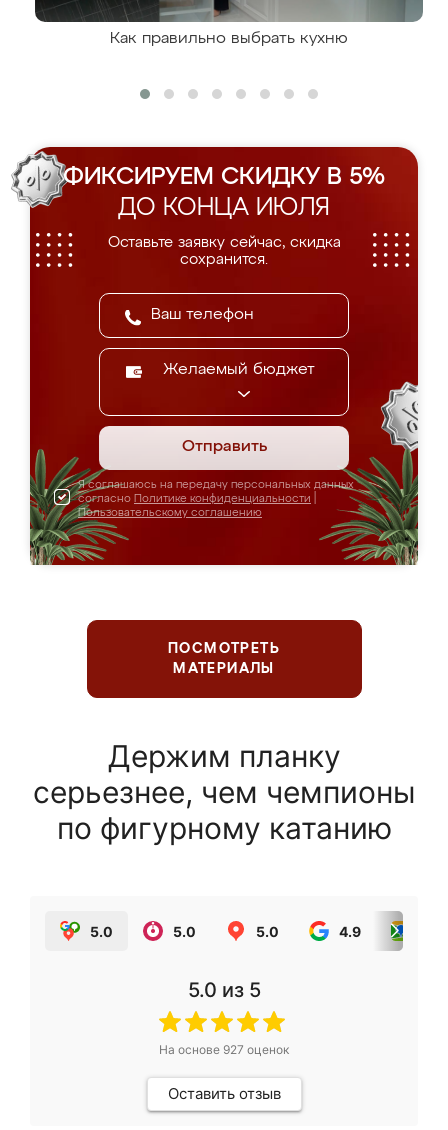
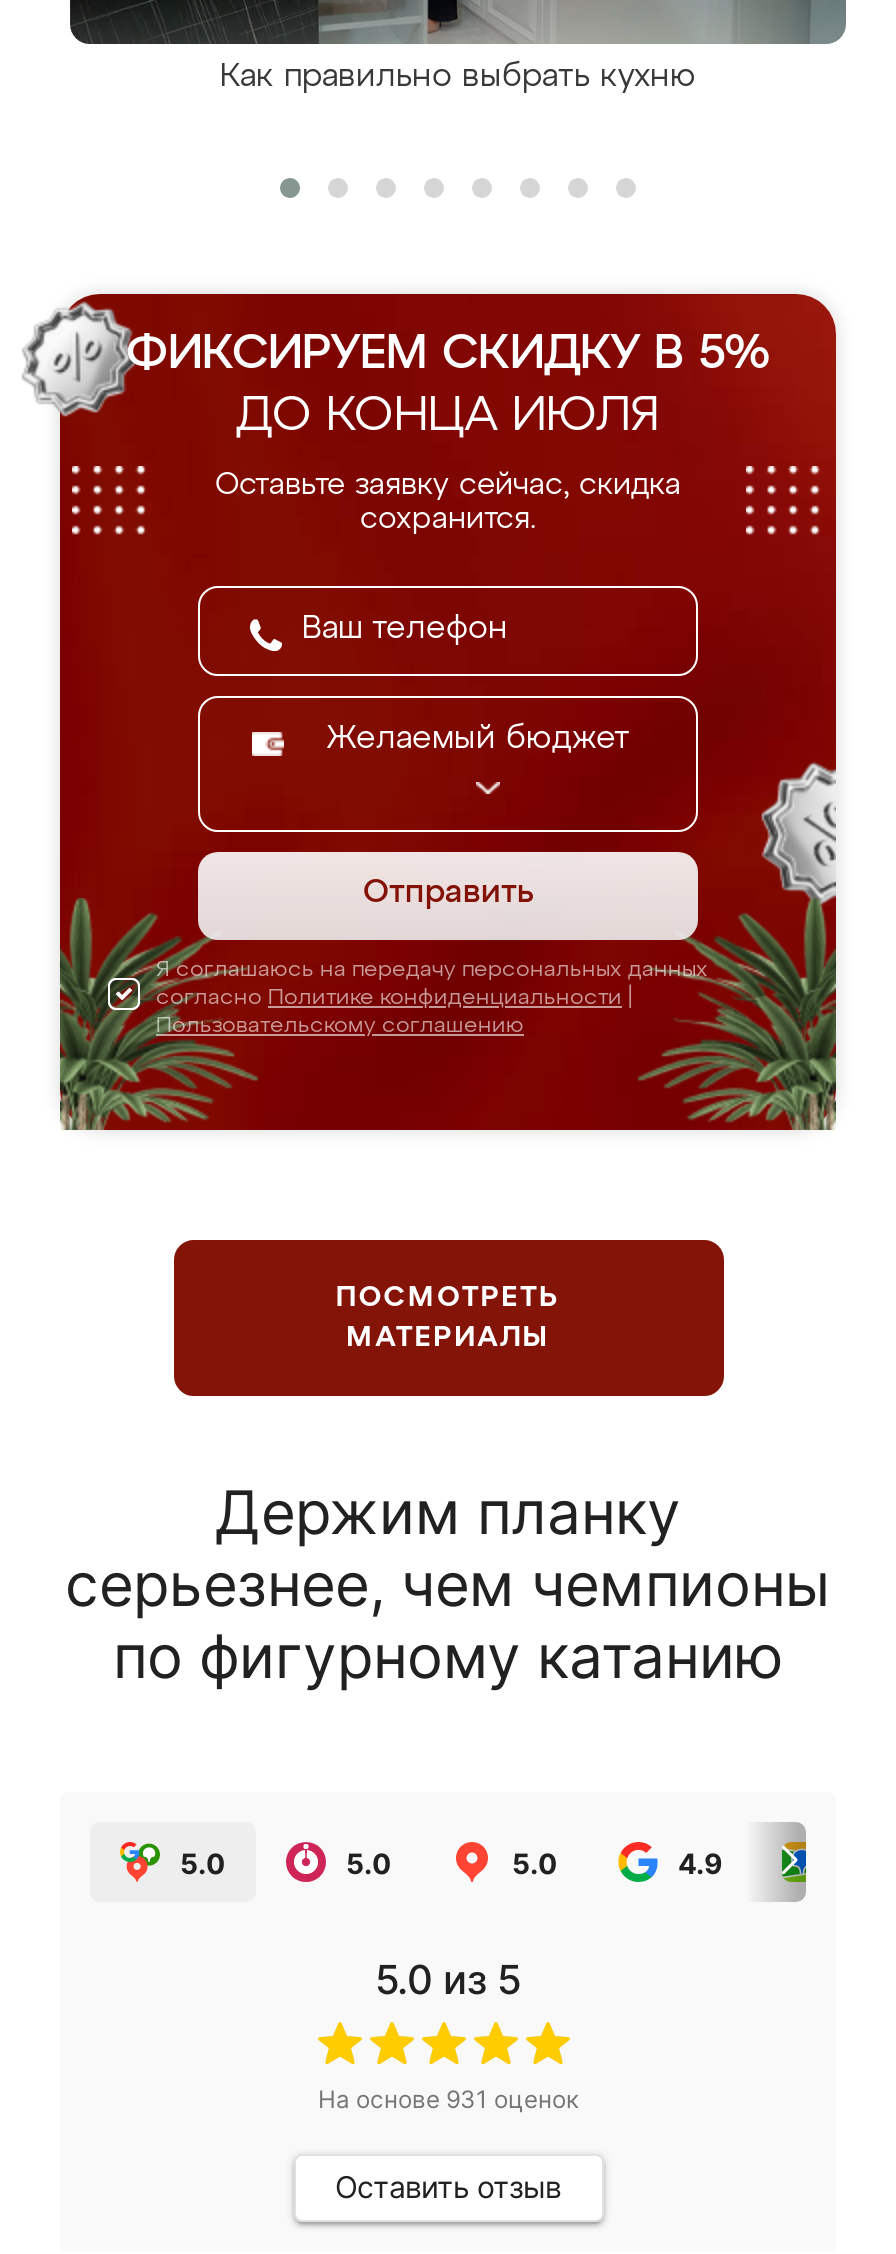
[159,1042,289,1057] На основе 927 оценок -> [318,2084,578,2114] На основе 931 оценок

